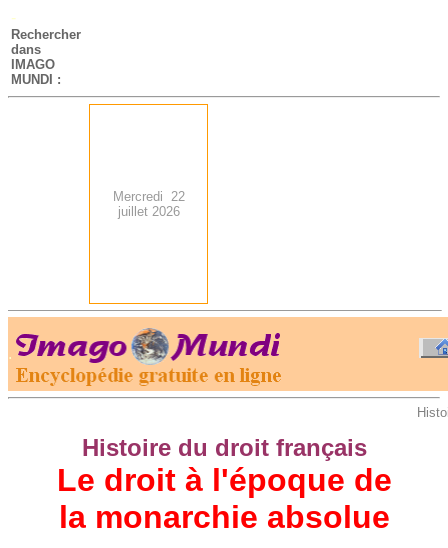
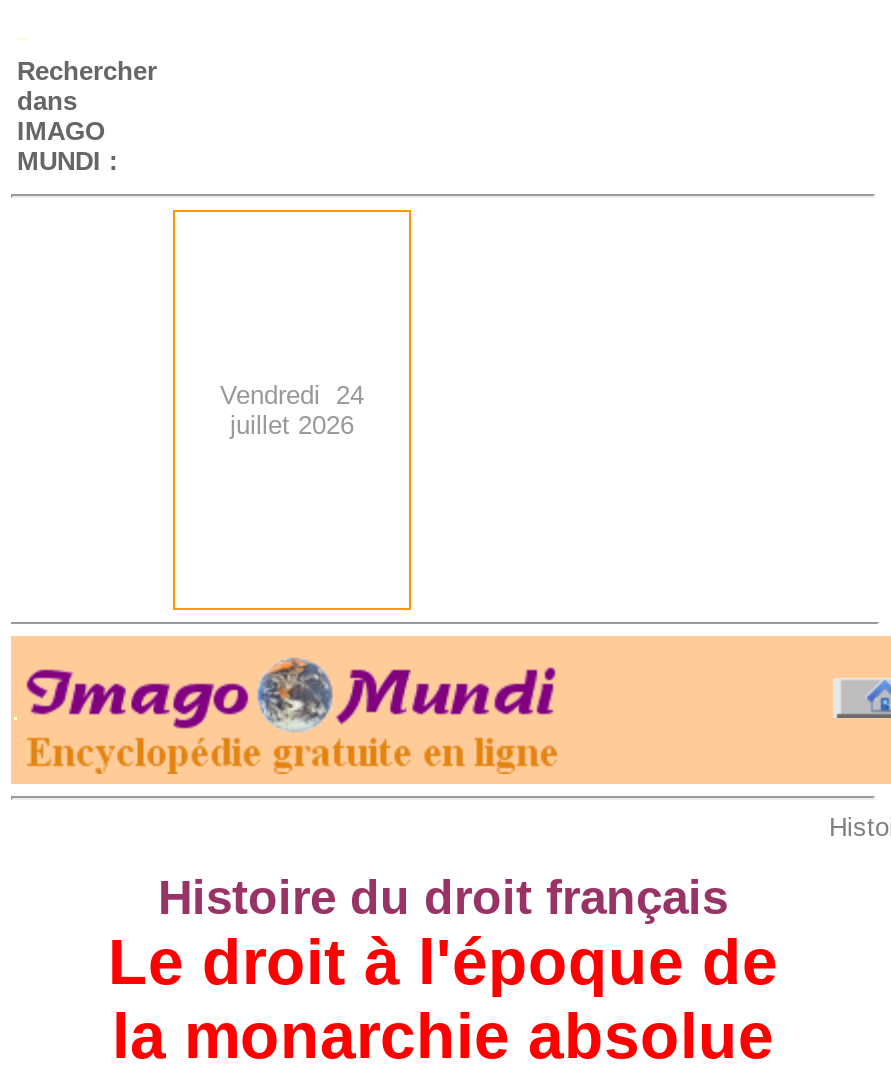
[112,189,184,204] Mercredi 22 -> [220,380,364,410] Vendredi 24

